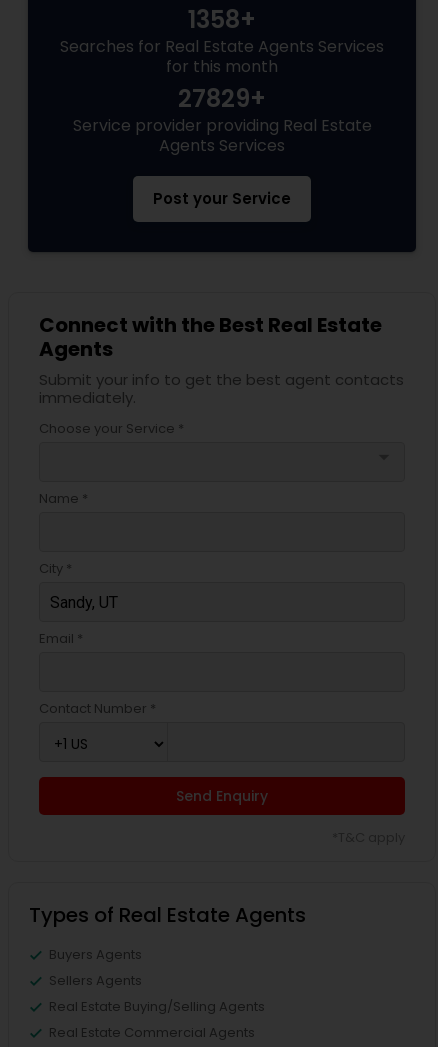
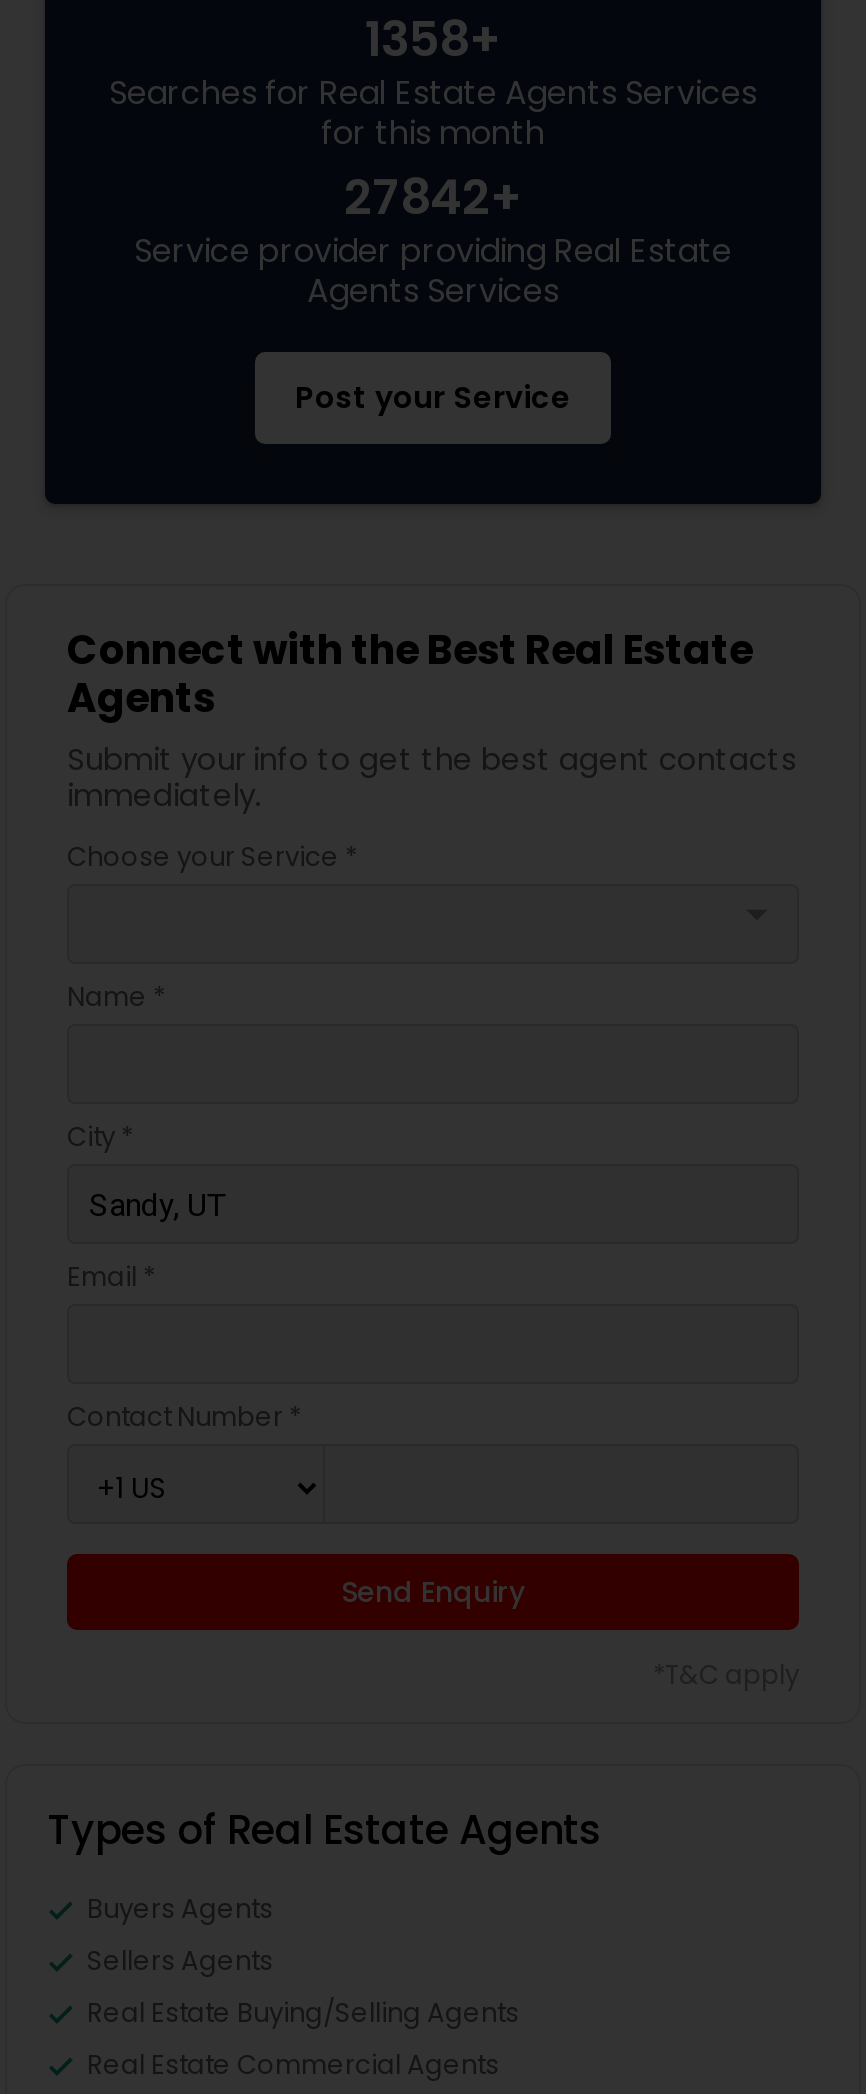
[178,82,266,115] 27829+ -> [344,164,522,230] 27842+

